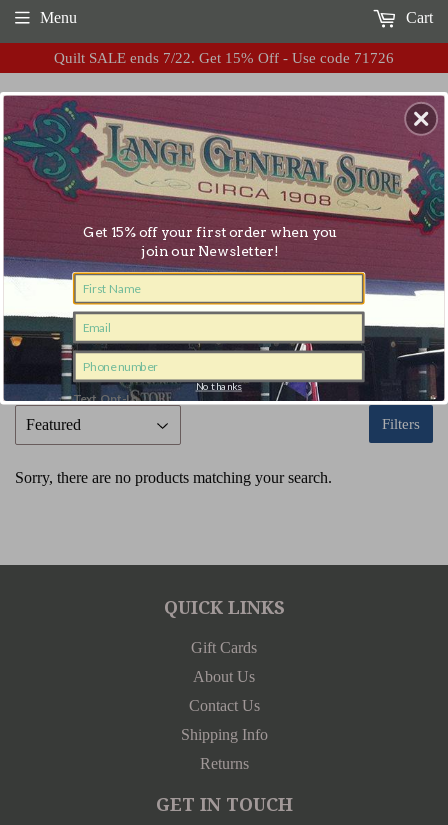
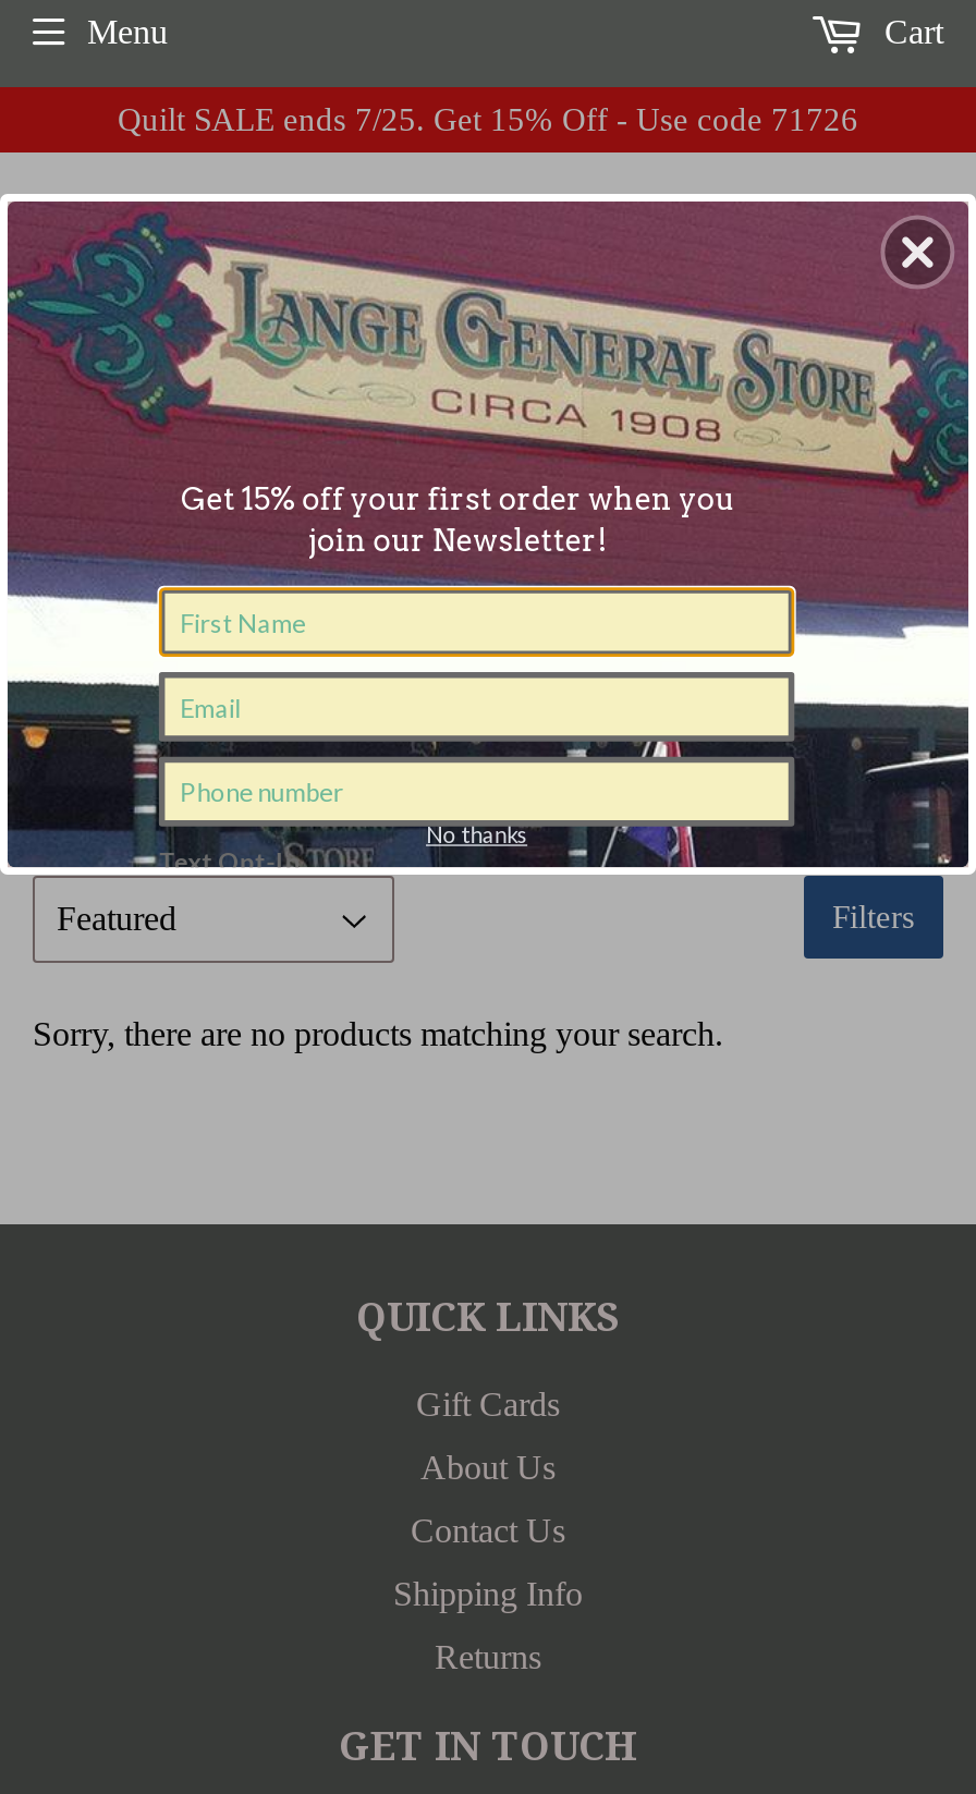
[54,50,394,66] Quilt SALE ends 7/22. Get 15% Off - Use code 71726 -> [118,102,858,137] Quilt SALE ends 7/25. Get 15% Off - Use code 71726

